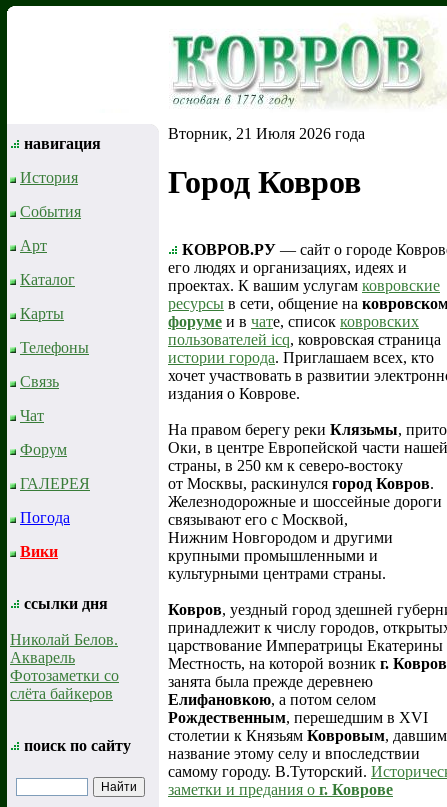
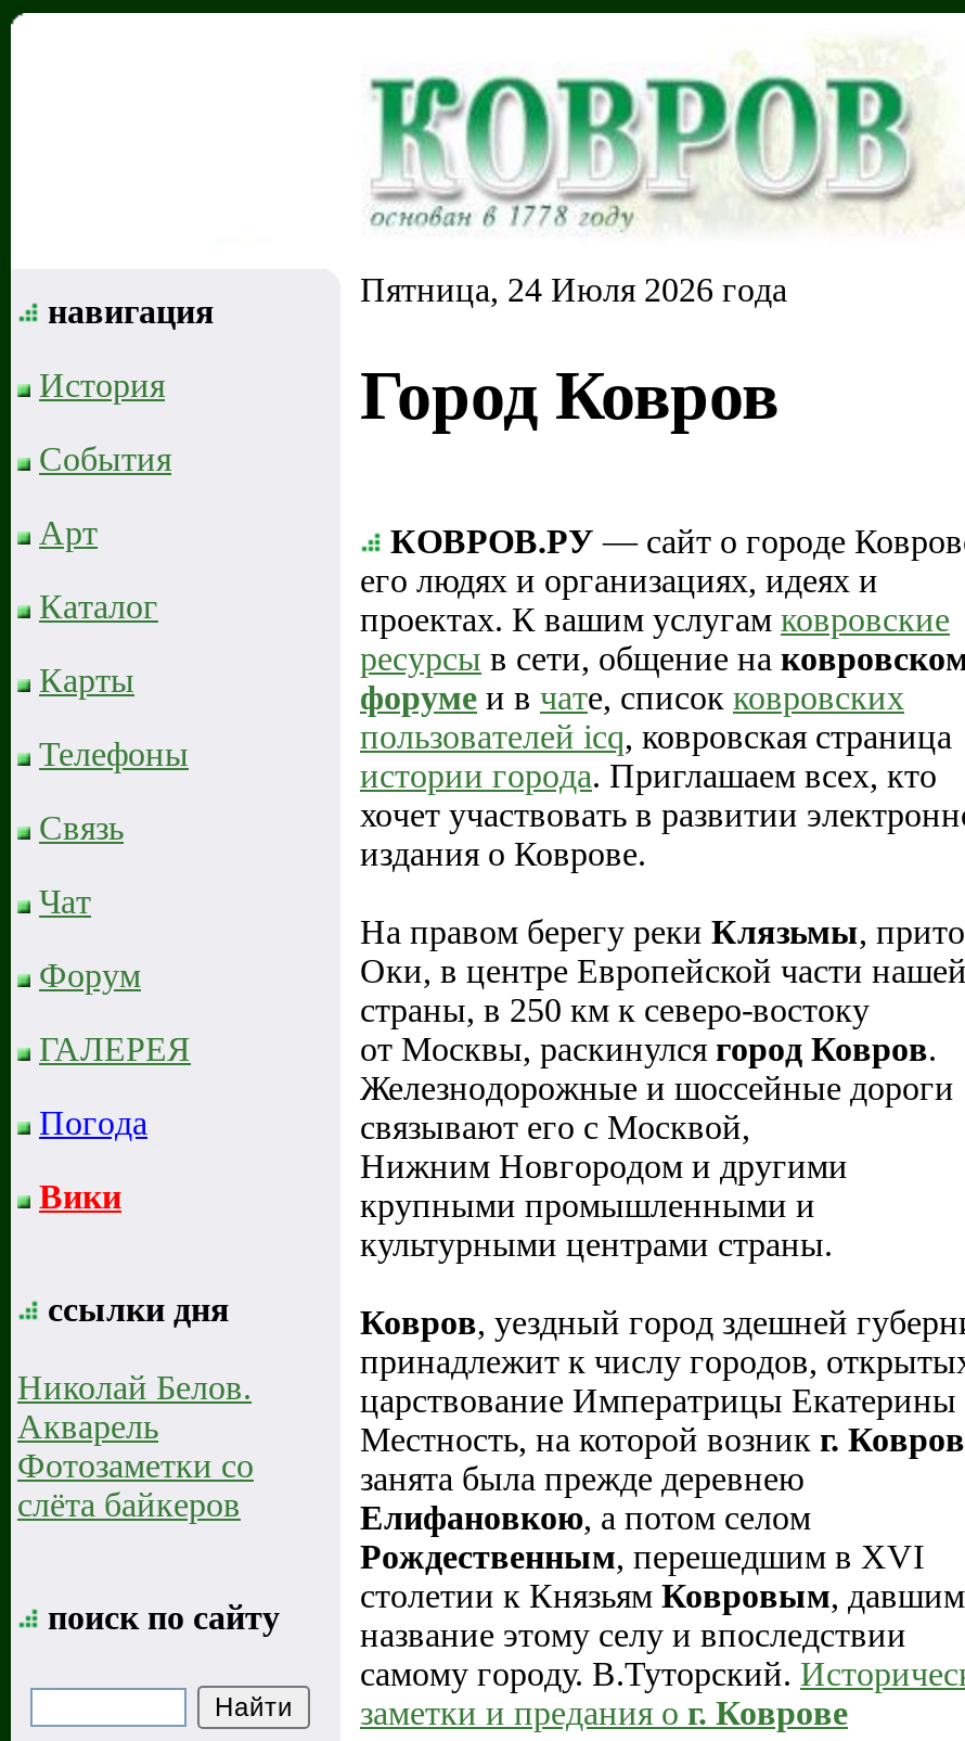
[168,125,365,142] Вторник, 21 Июля 2026 года -> [360,271,787,308] Пятница, 24 Июля 2026 года

